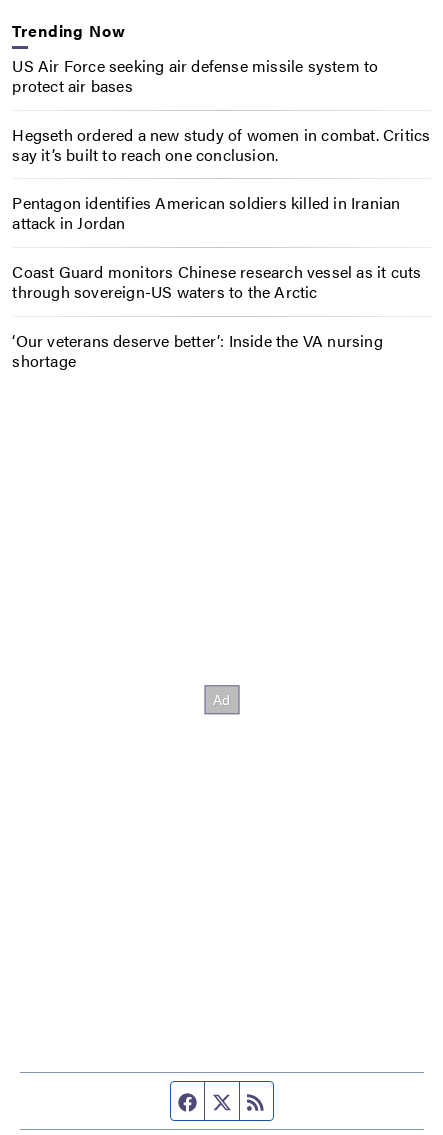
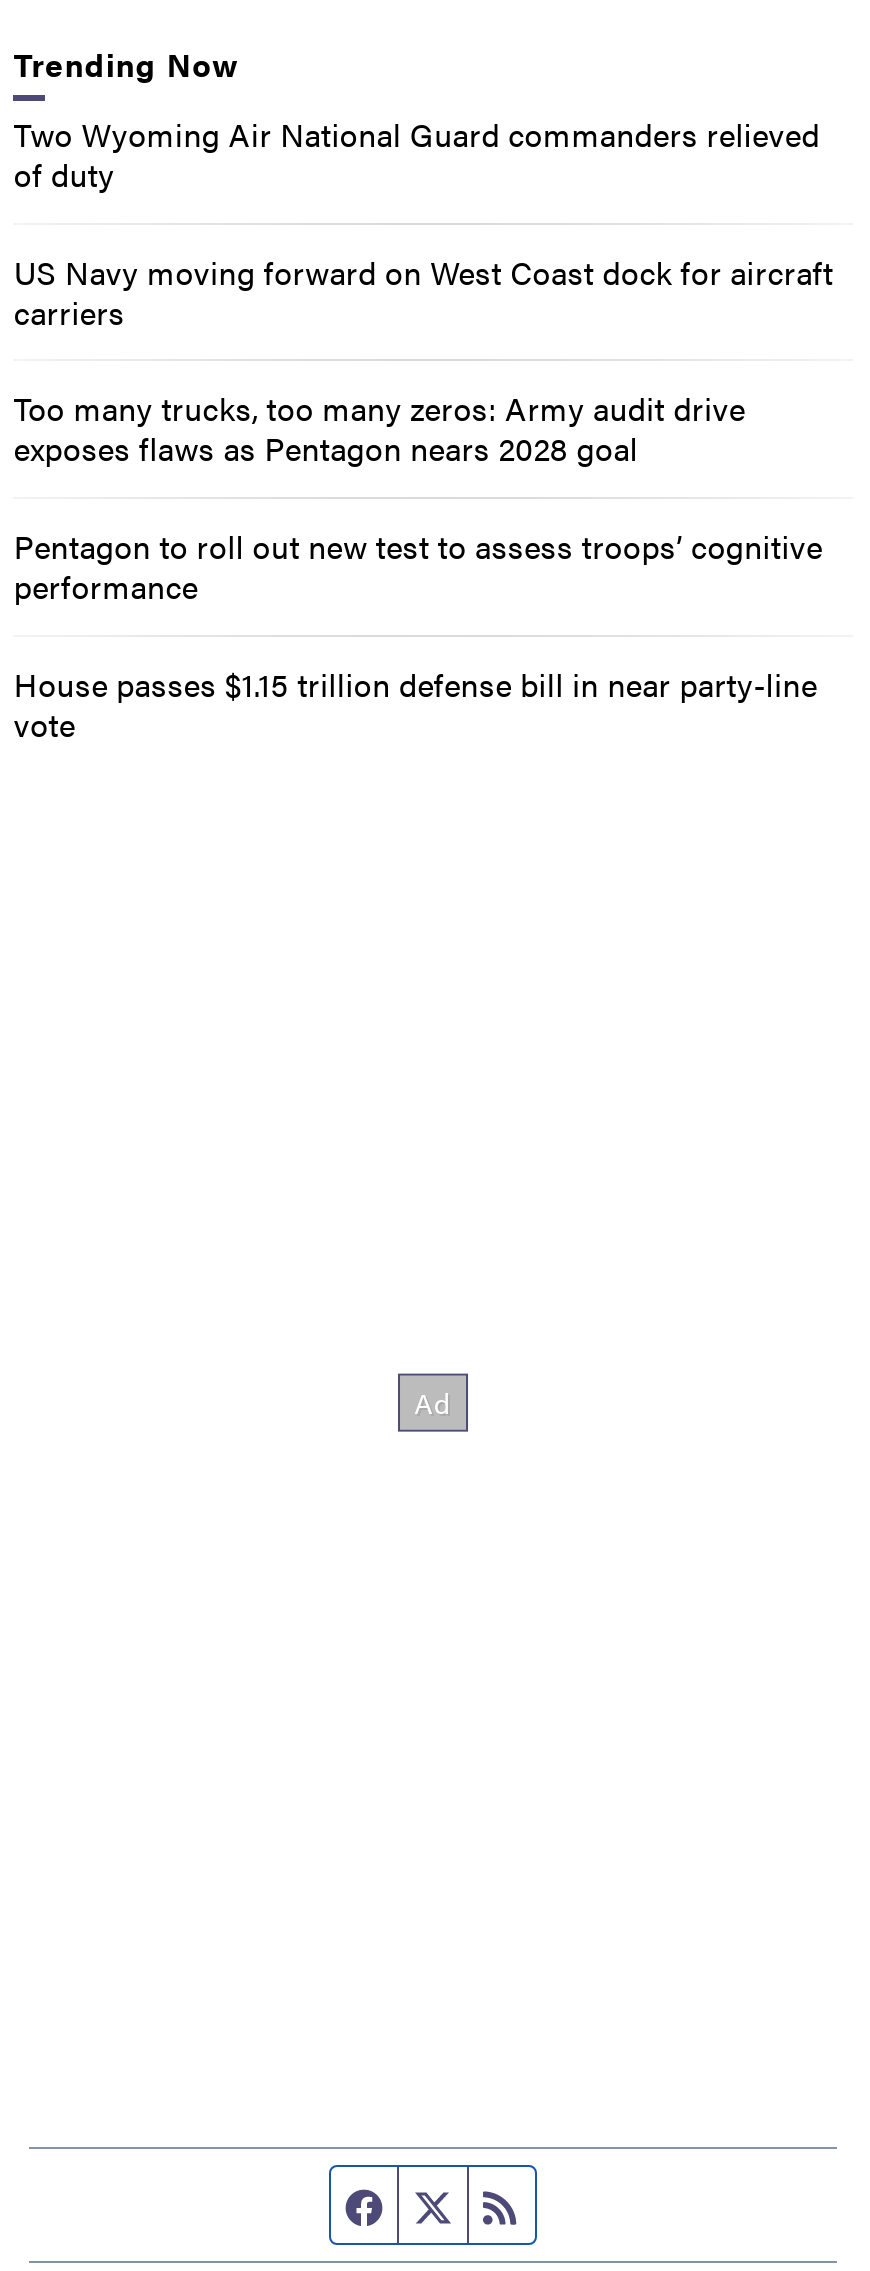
[12,54,378,97] US Air Force seeking air defense missile system to | protect air bases -> [14,110,820,196] Two Wyoming Air National Guard commanders relieved | of duty
[12,122,430,165] Hegseth ordered a new study of women in combat. Critics | say it’s built to reach one conclusion. -> [14,248,833,334] US Navy moving forward on West Coast dock for aircraft | carriers
[12,191,400,234] Pentagon identifies American soldiers killed in Iranian | attack in Jordan -> [14,386,745,472] Too many trucks, too many zeros: Army audit drive | exposes flaws as Pentagon nears 2028 goal
[12,260,421,303] Coast Guard monitors Chinese research vessel as it cuts | through sovereign-US waters to the Arctic -> [14,523,823,609] Pentagon to roll out new test to assess troops’ cognitive | performance
[12,329,383,372] ‘Our veterans deserve better’: Inside the VA nursing | shortage -> [14,661,817,747] House passes $1.15 trillion defense bill in near party-line | vote

